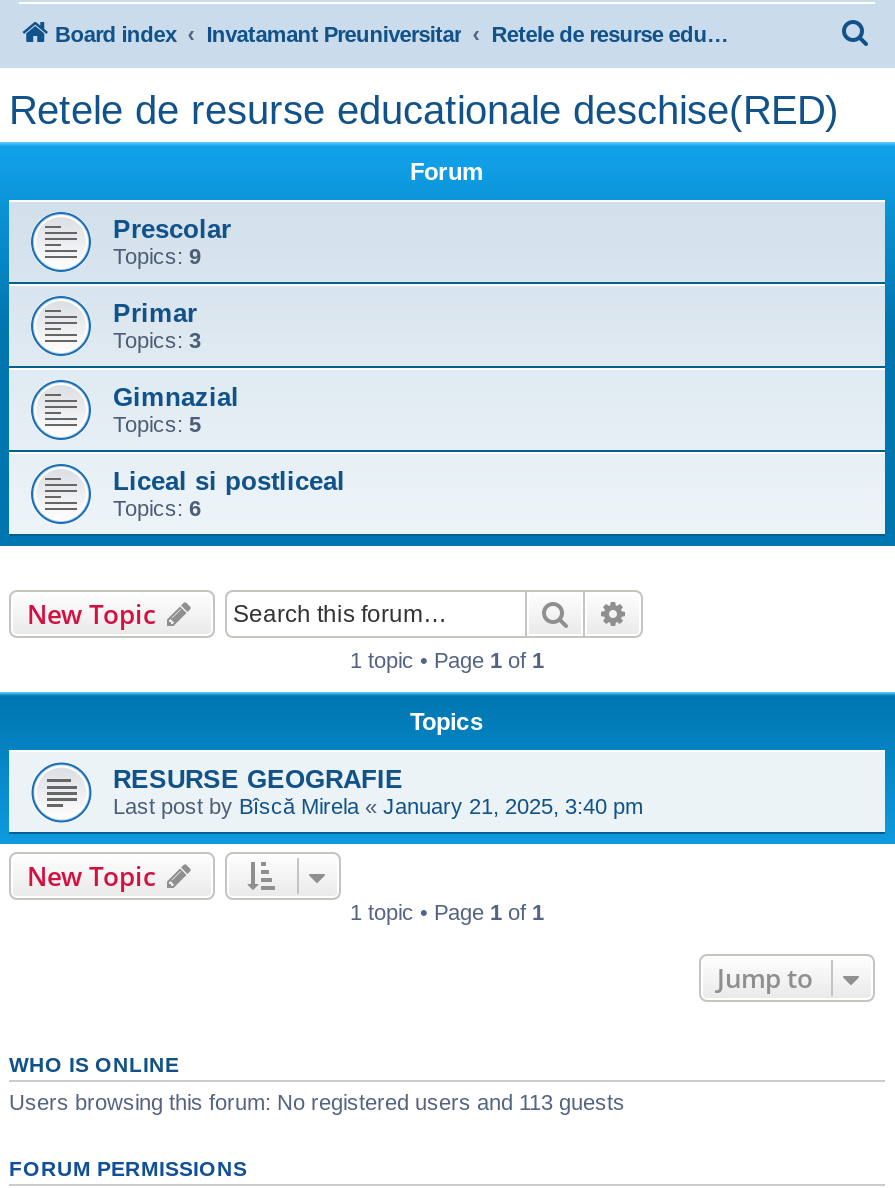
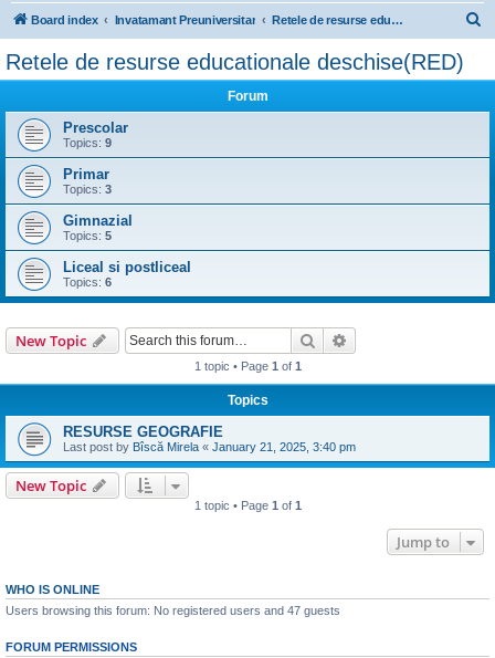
[9,1090,625,1114] Users browsing this forum: No registered users and 113 guests -> [6,604,340,617] Users browsing this forum: No registered users and 47 guests

